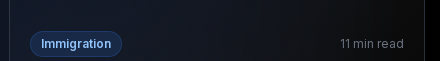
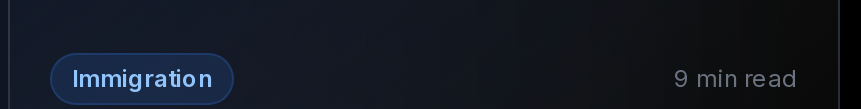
[340,36,404,51] 11 min read -> [674,63,798,93] 9 min read

